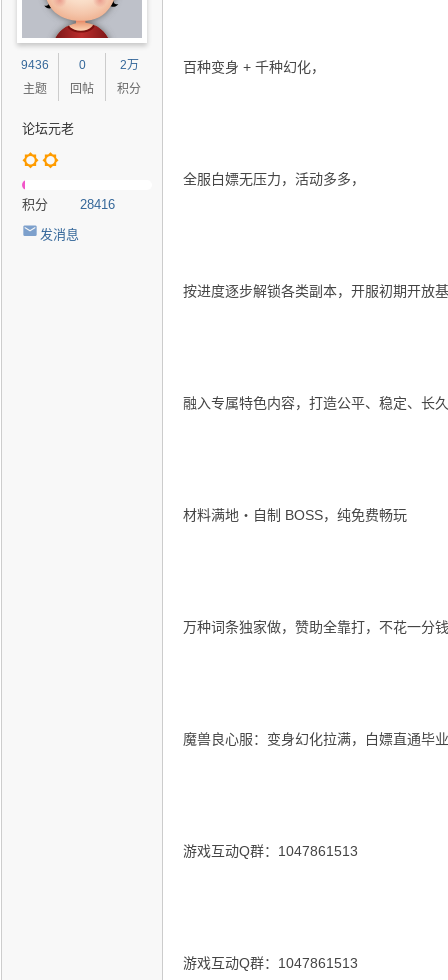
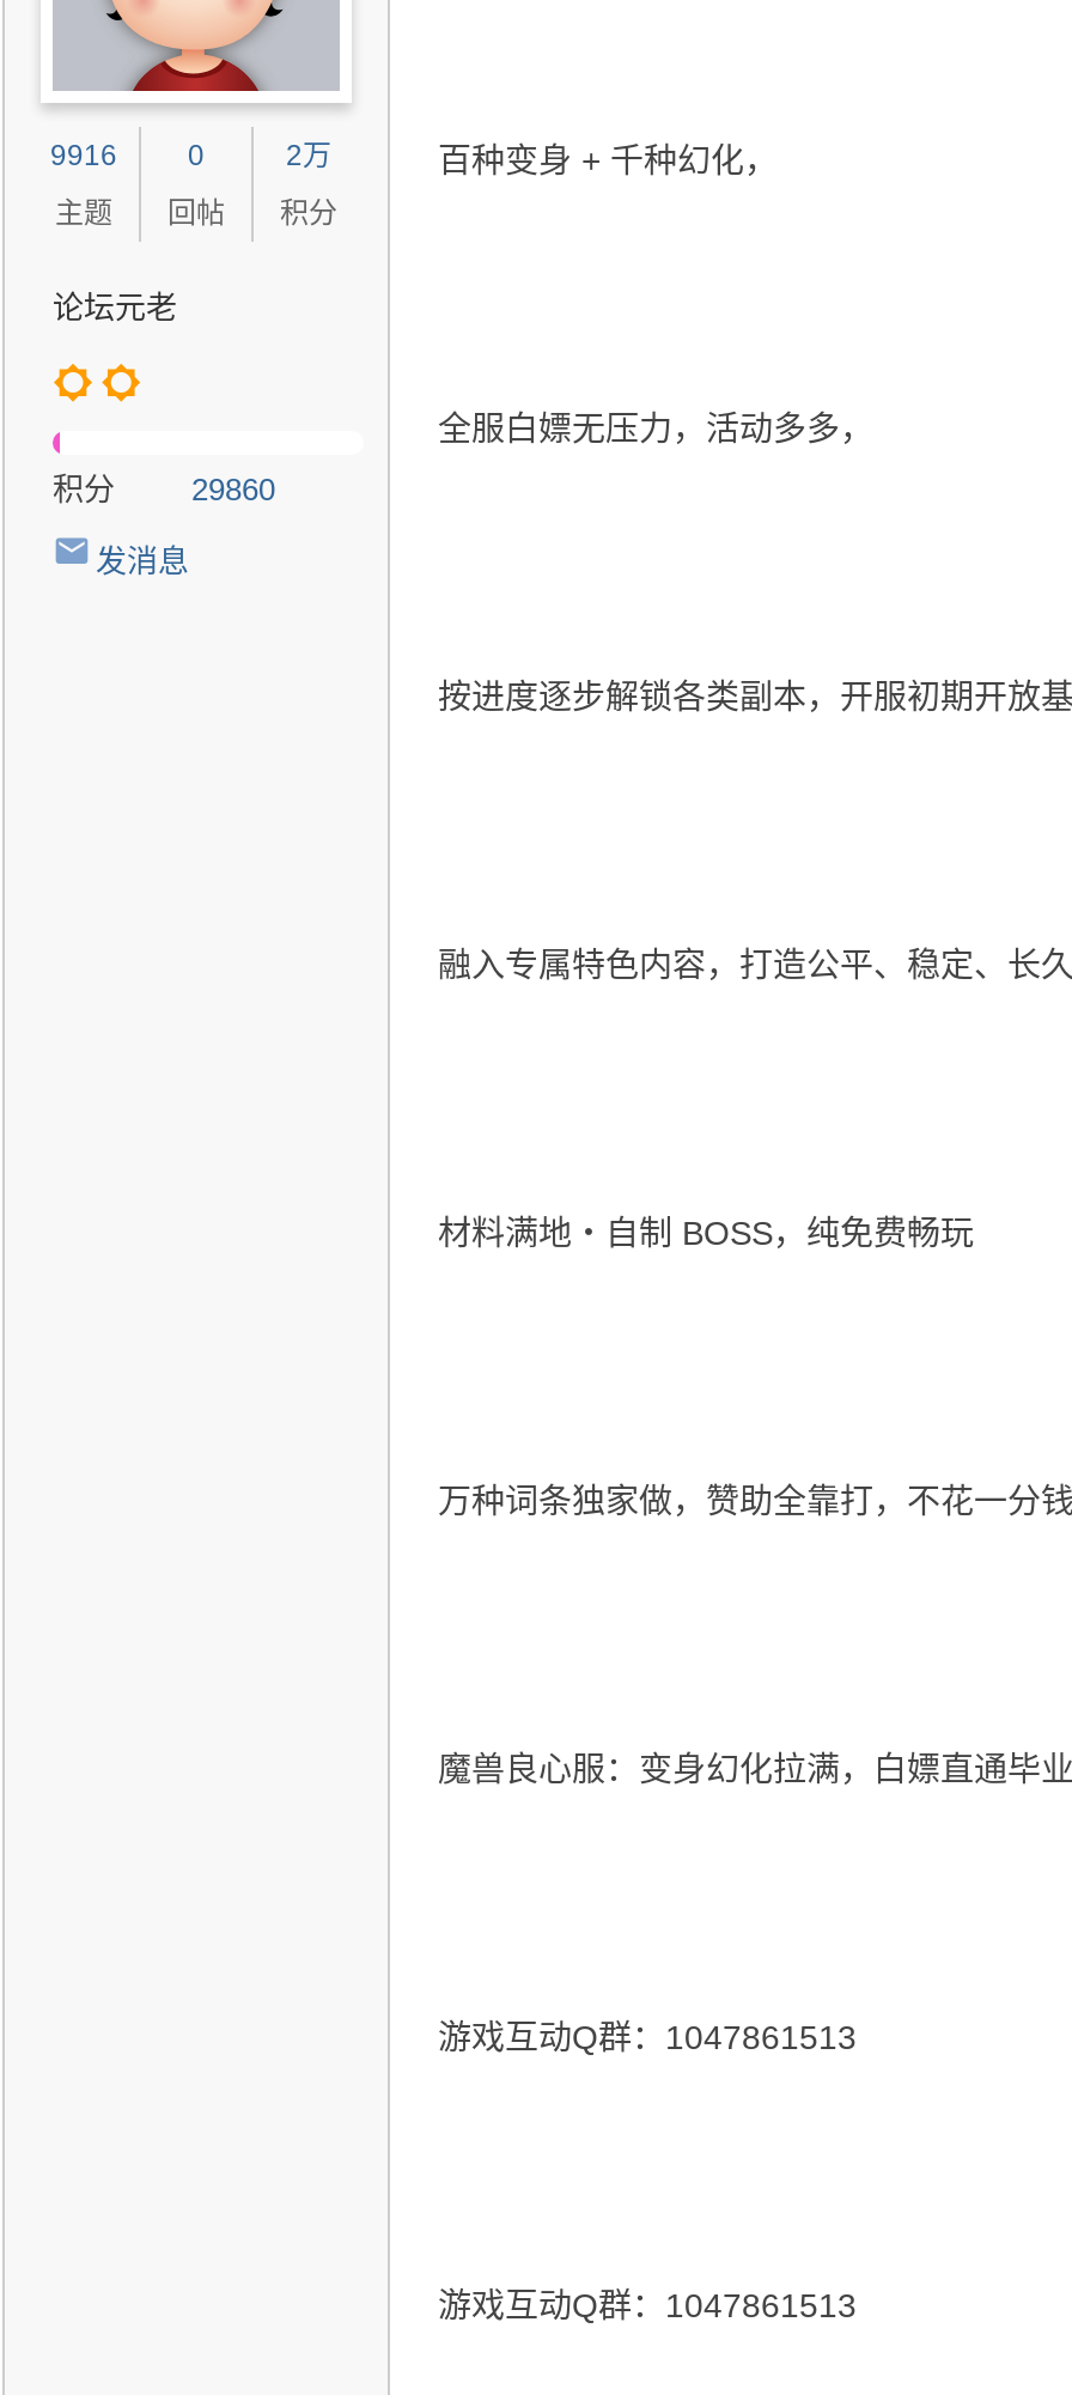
[21,58,49,72] 9436 -> [50,138,117,171] 9916
[80,197,115,212] 28416 -> [191,471,275,507] 29860

